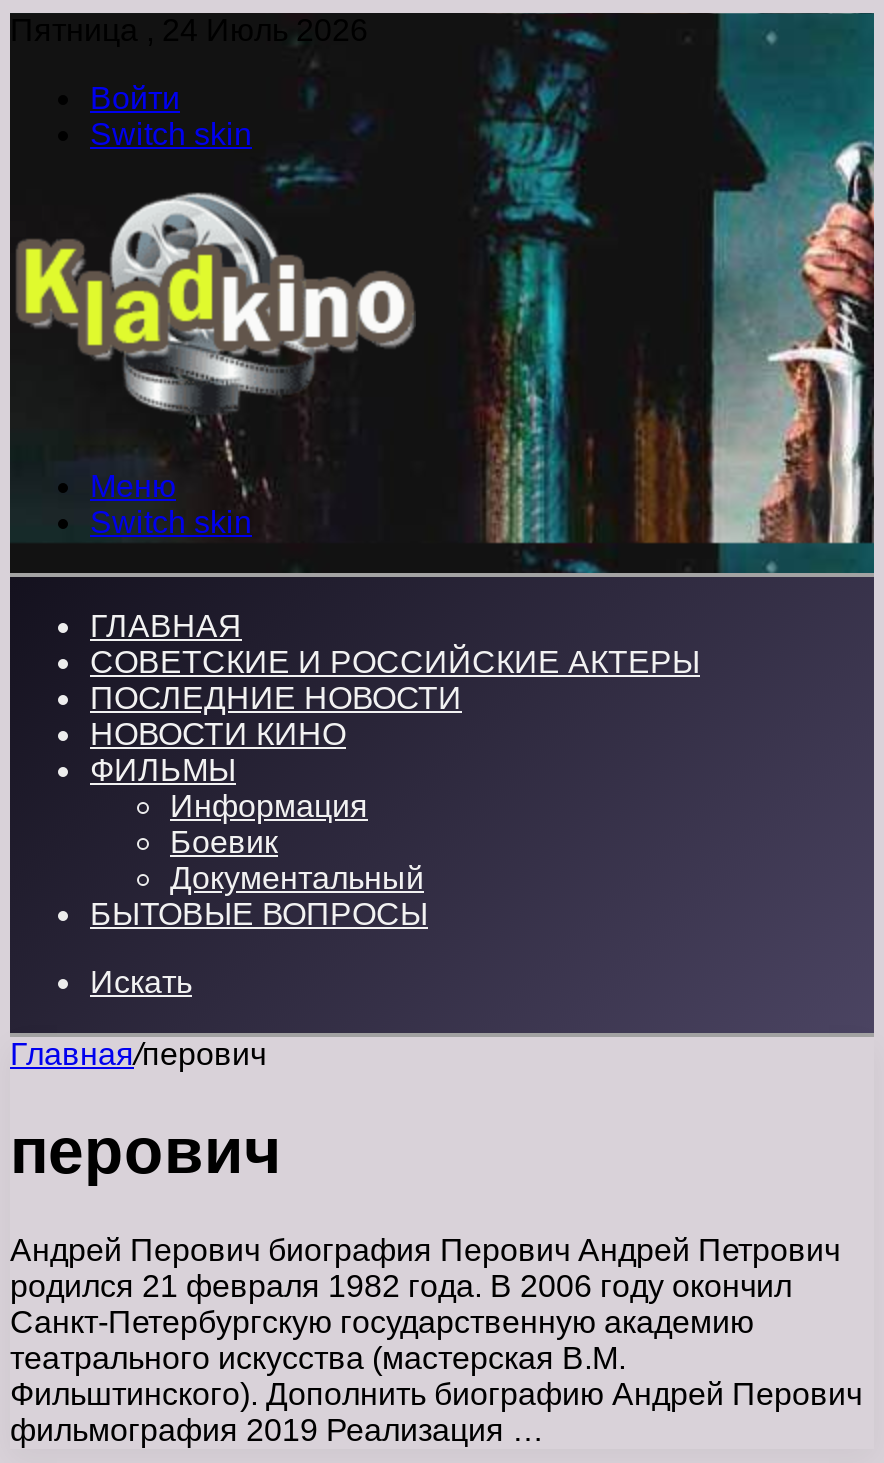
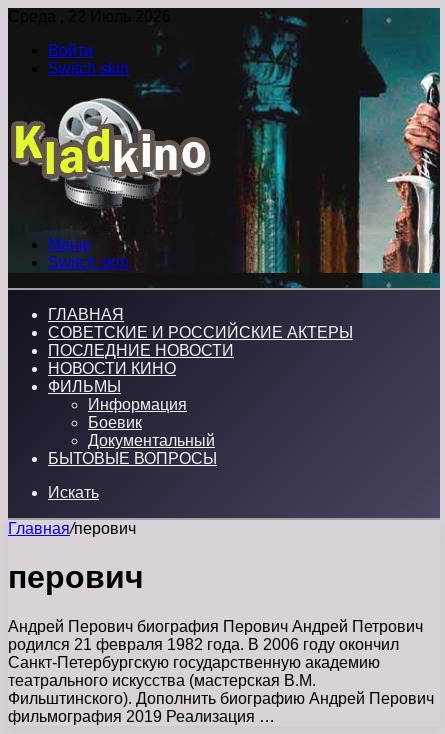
[10,13,368,47] Пятница , 24 Июль 2026 -> [8,8,171,25] Среда , 22 Июль 2026

